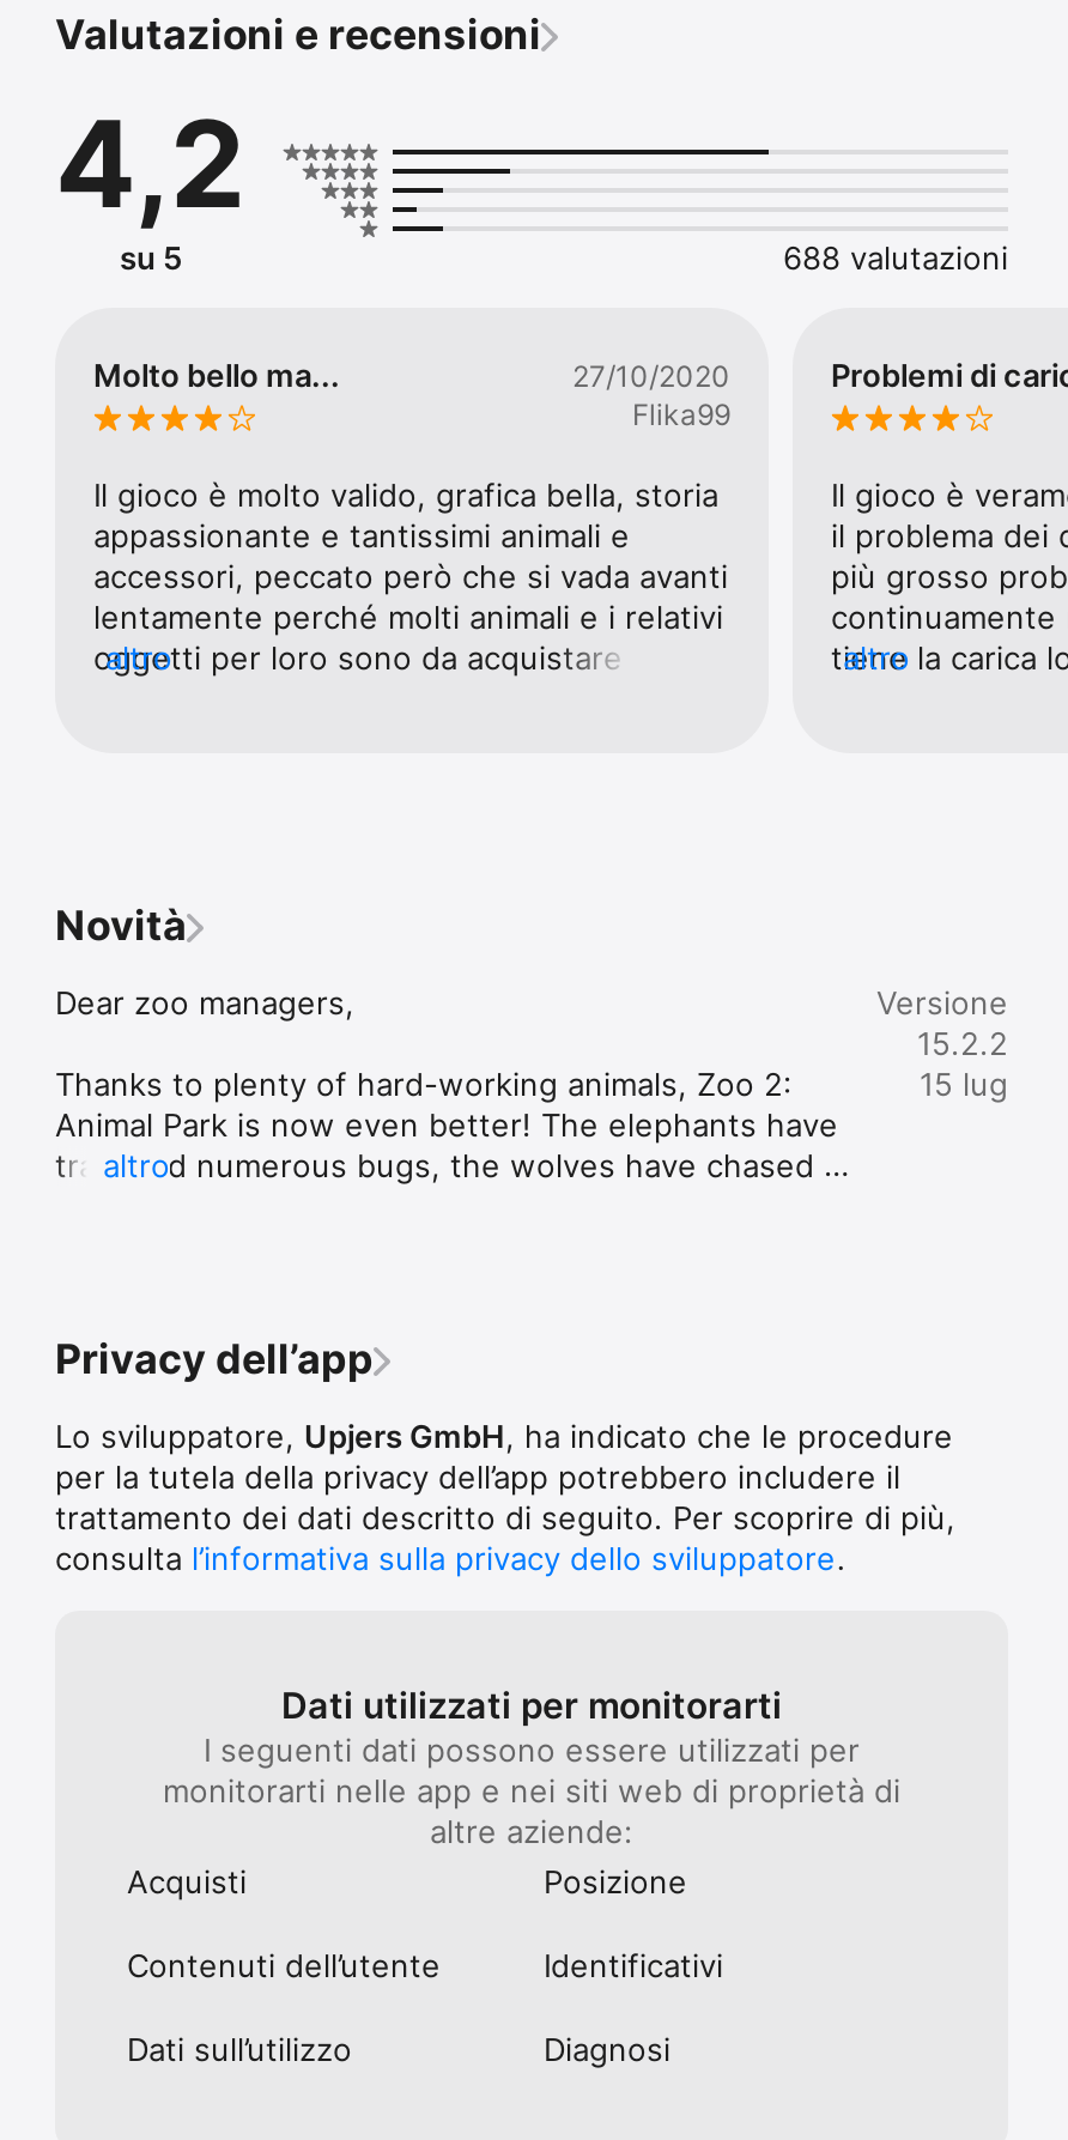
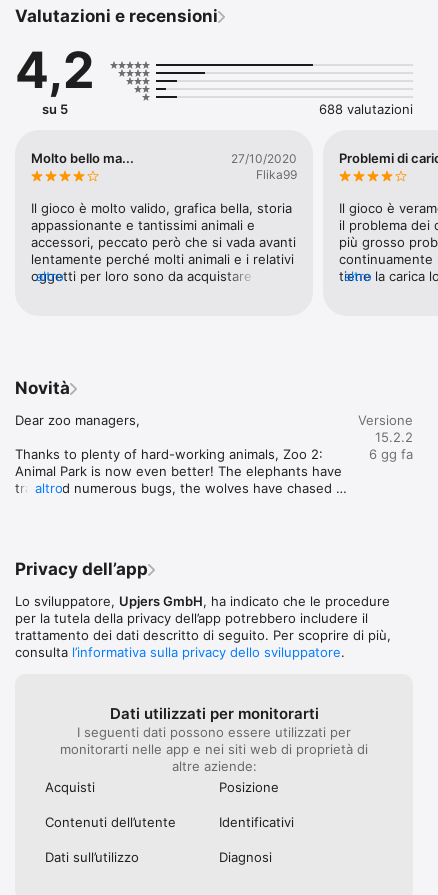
[920,1064,1008,1102] 15 lug -> [369,446,413,462] 6 gg fa

